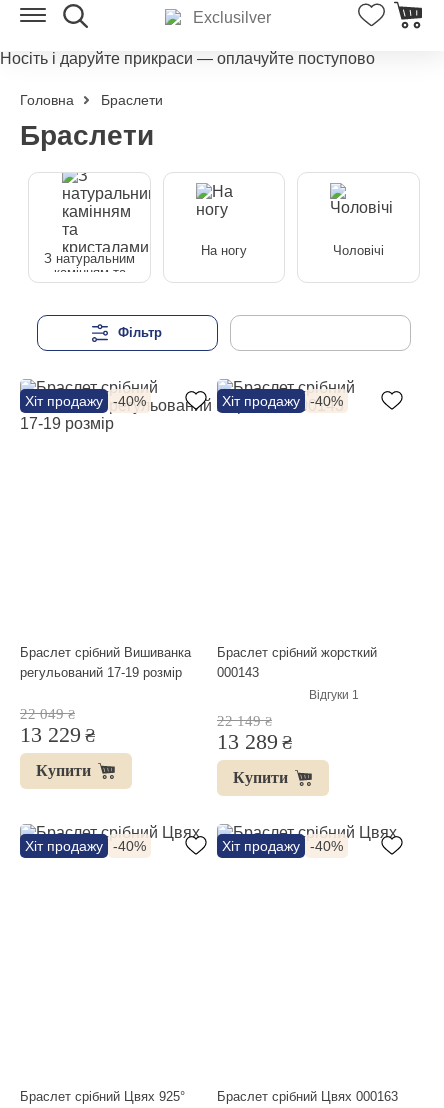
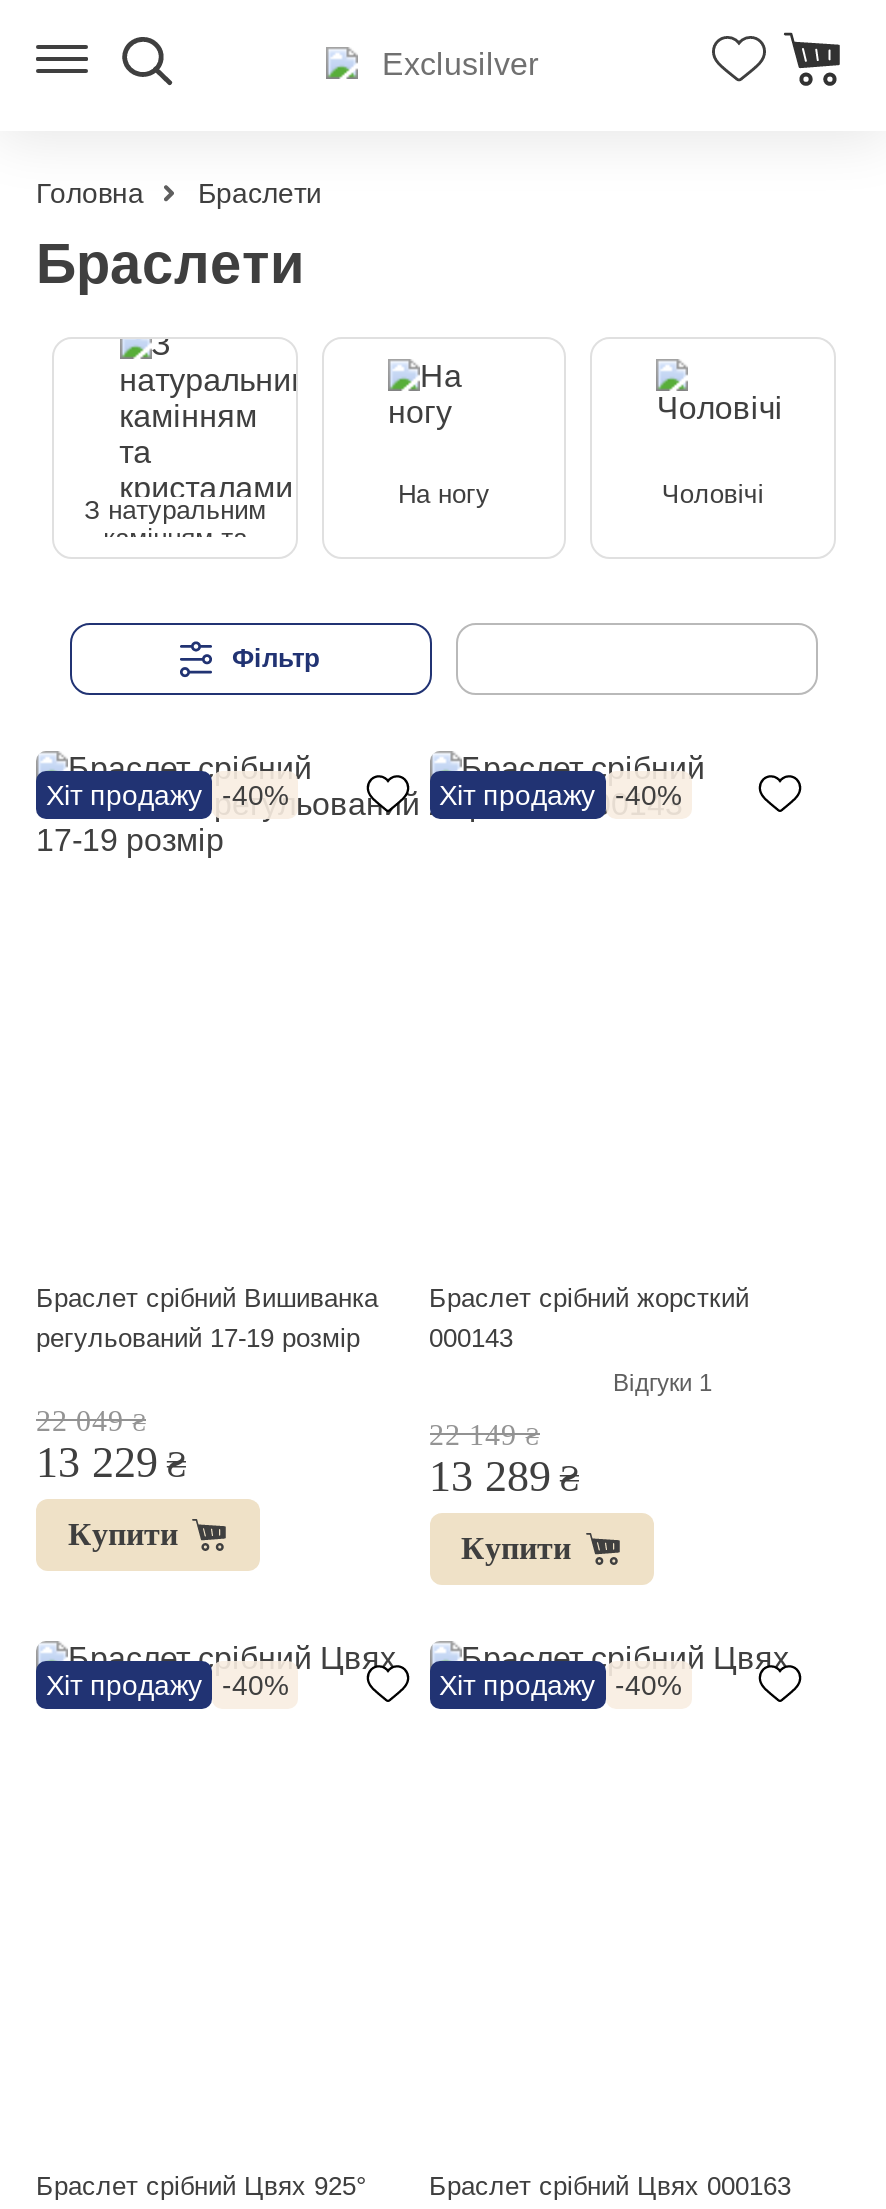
[0,50,375,67] Носіть і даруйте прикраси — оплачуйте поступово -> none

